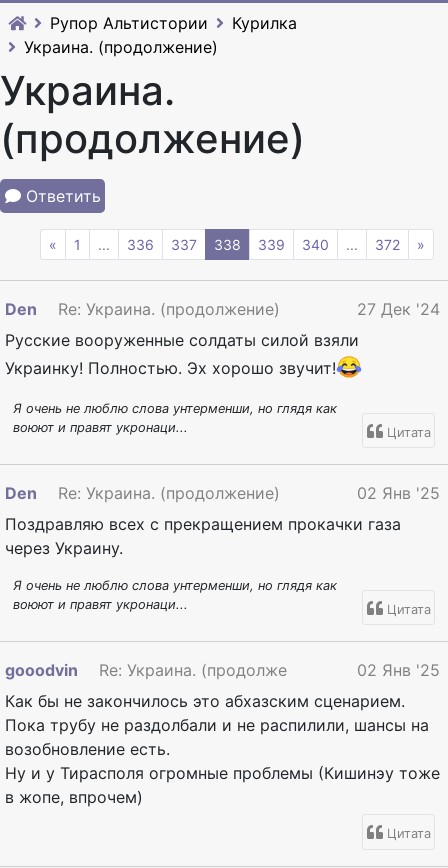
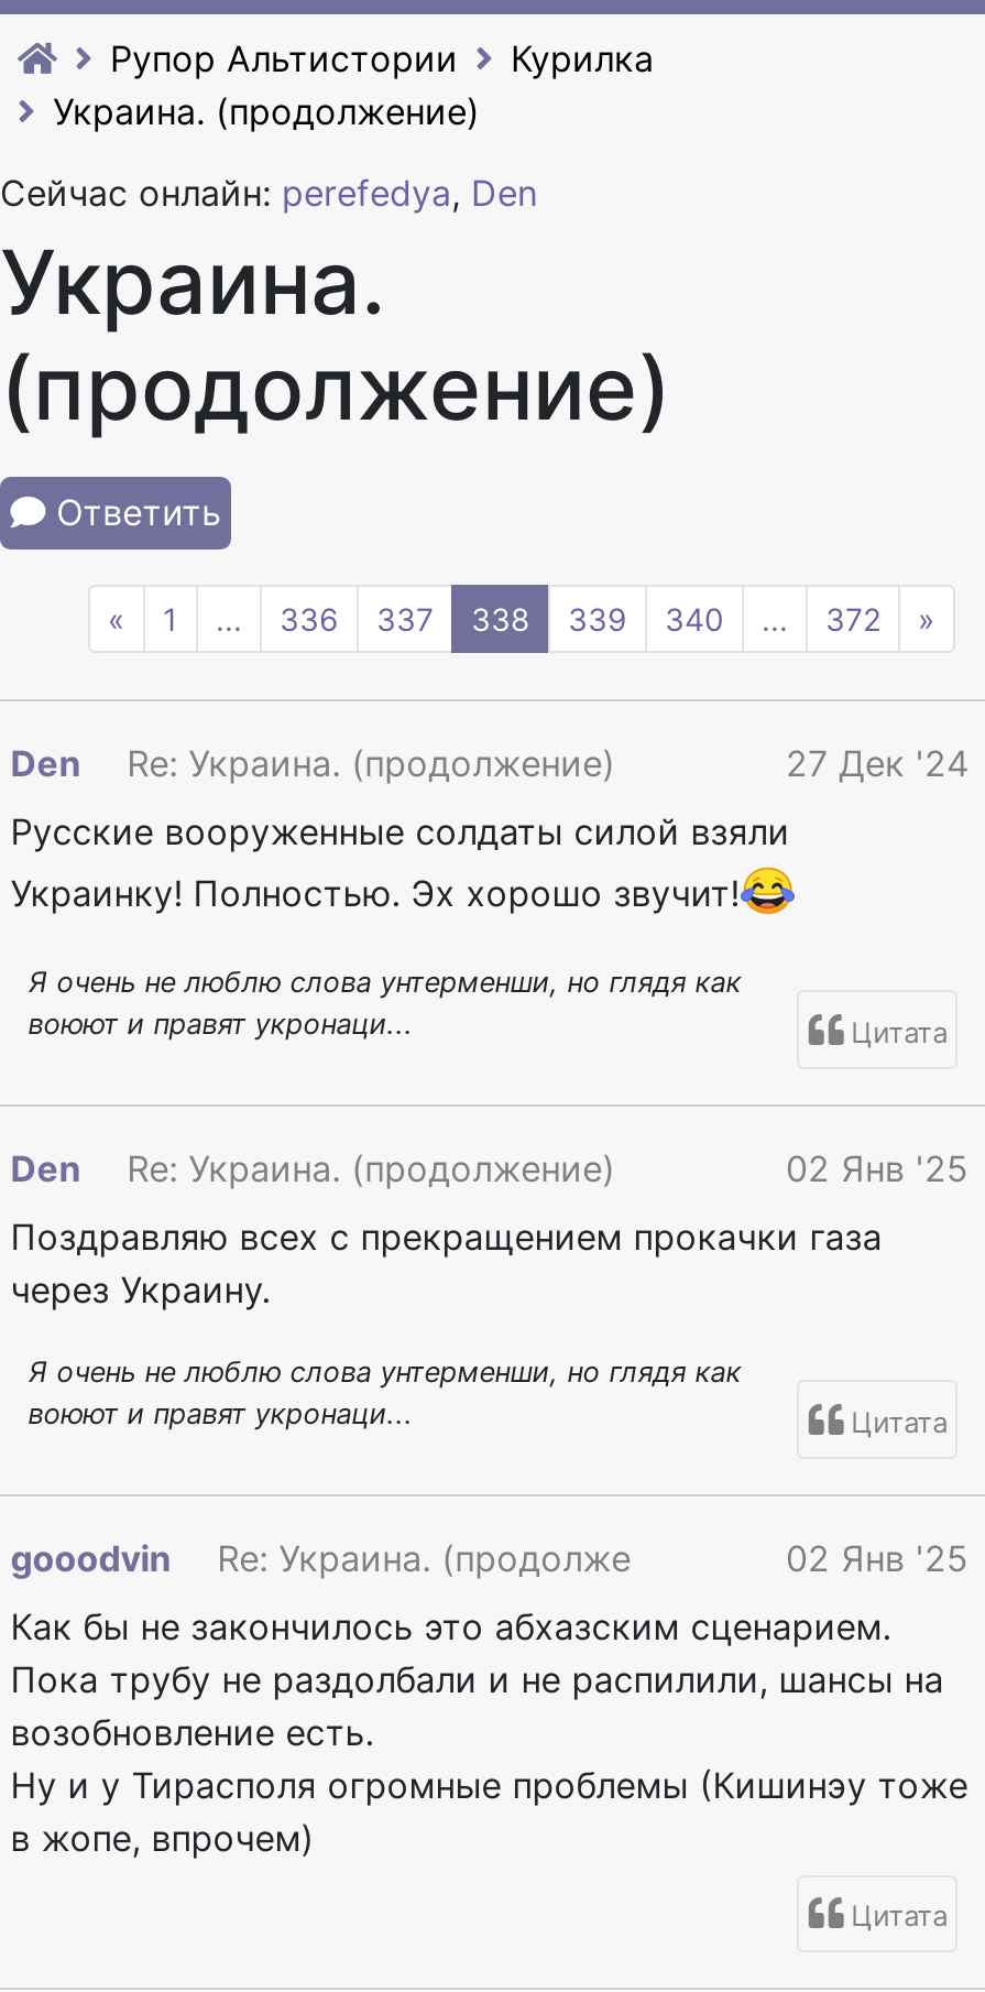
none -> [0,170,537,214] Сейчас онлайн: perefedya, Den

